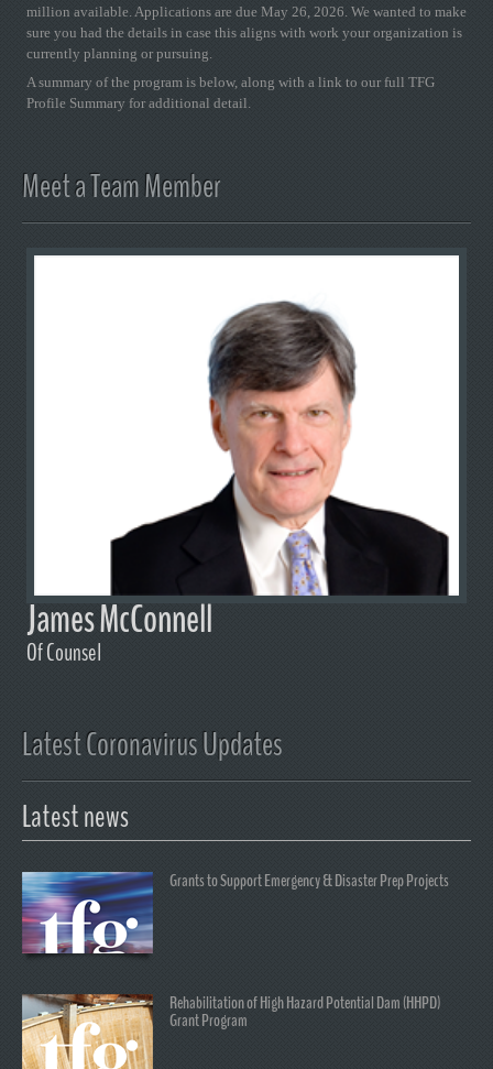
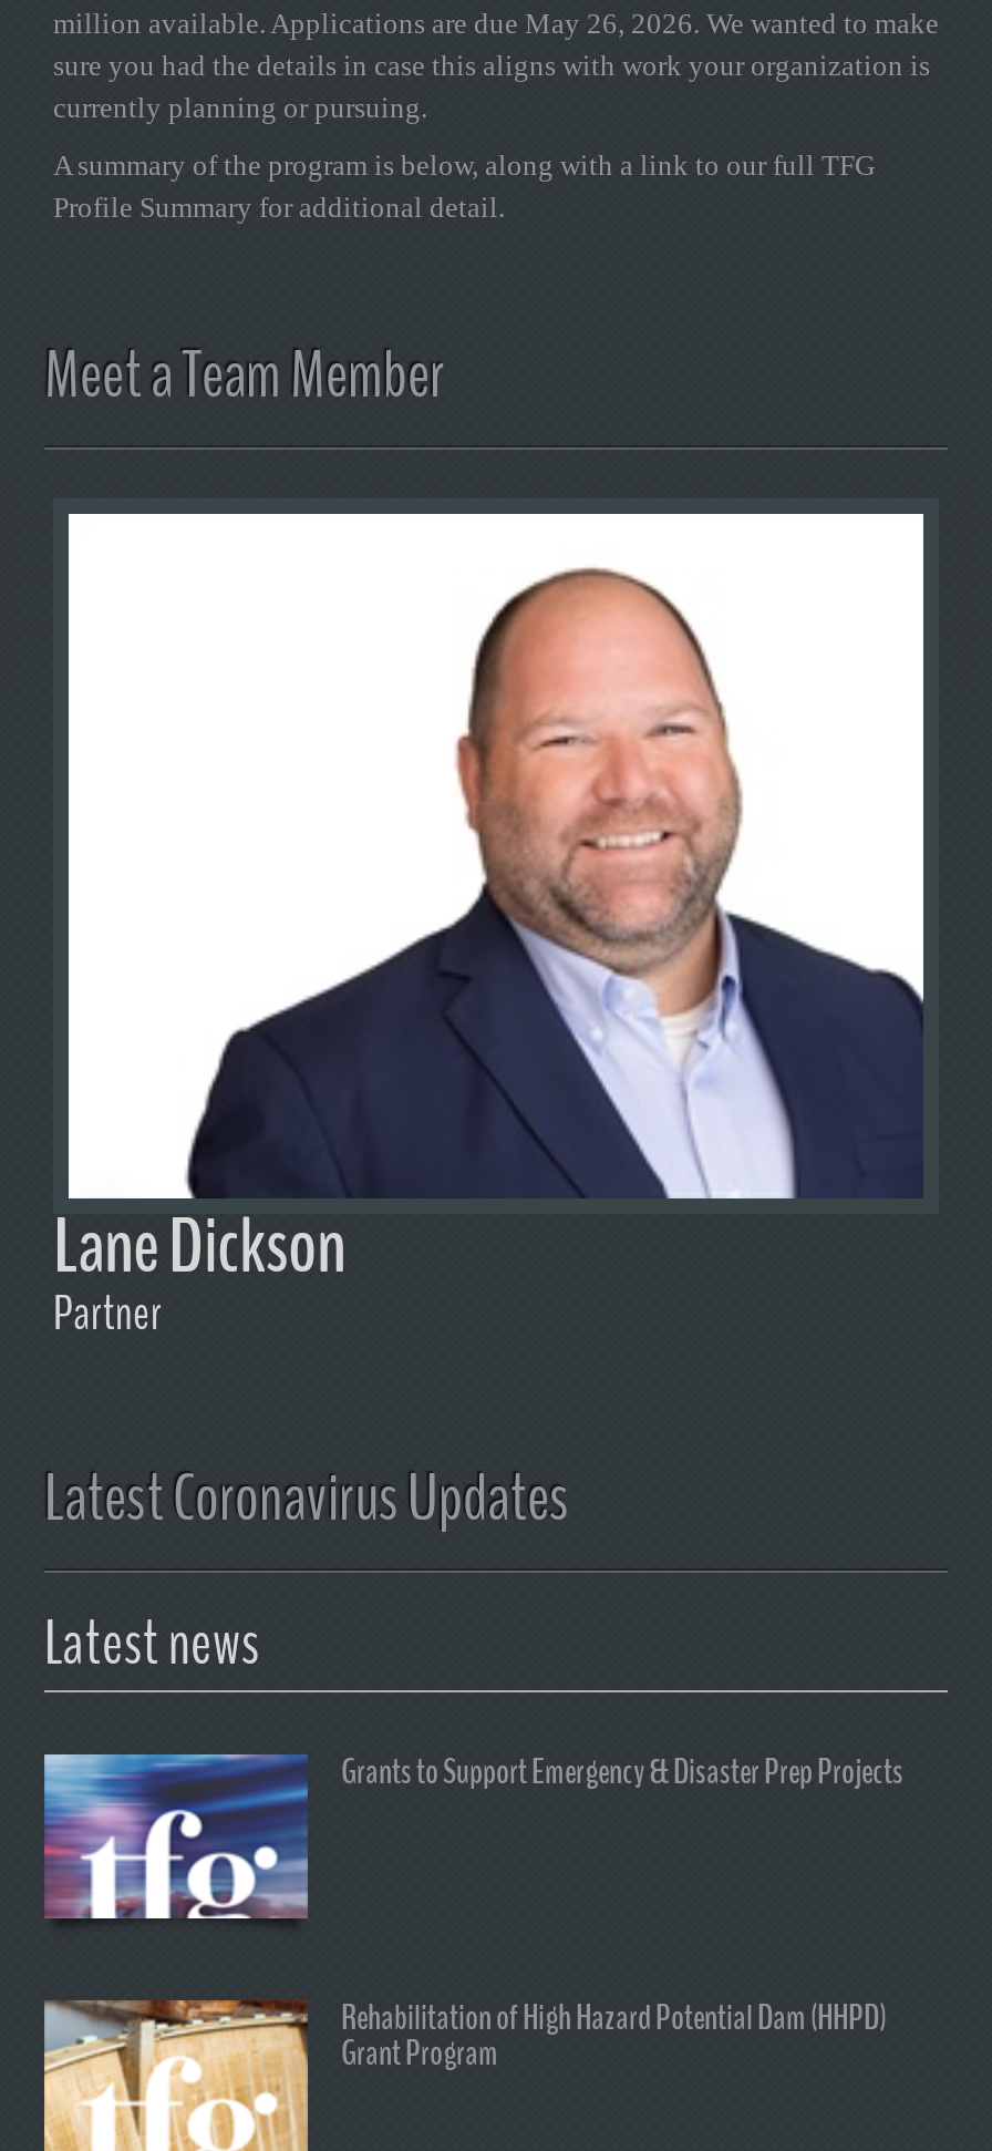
[26,282,460,669] [image] | James McConnell | Of Counsel -> [53,565,923,1346] [image] | Lane Dickson | Partner

